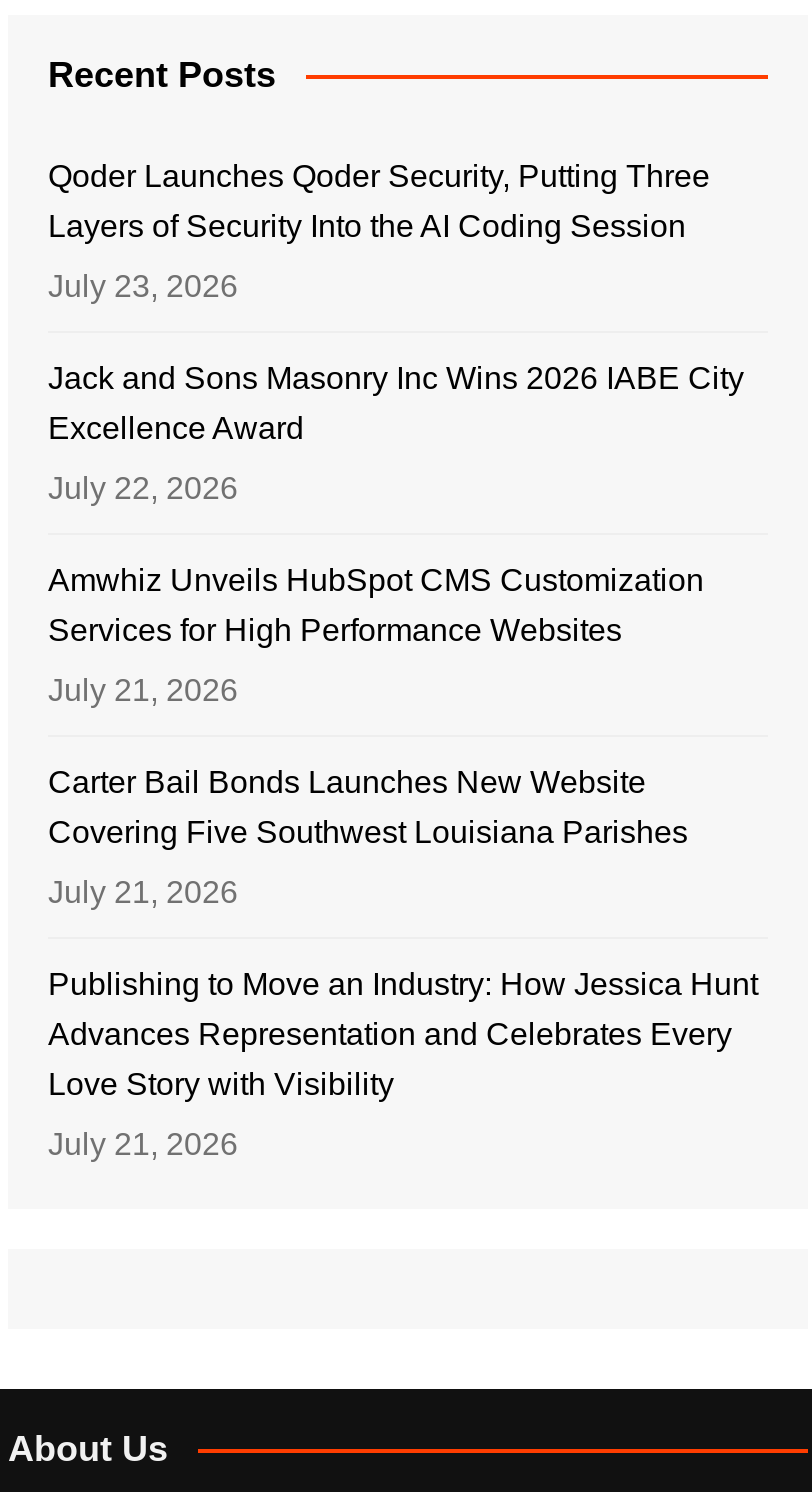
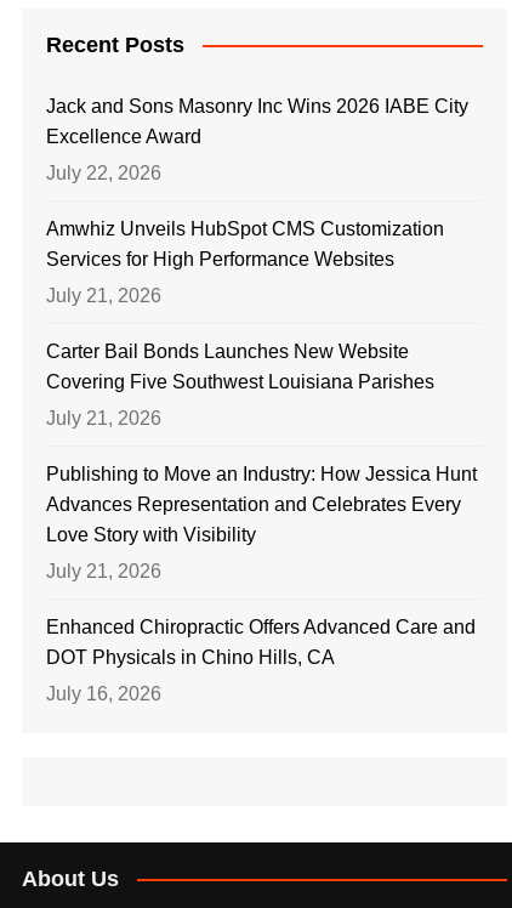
[48,159,710,303] Qoder Launches Qoder Security, Putting Three | Layers of Security Into the AI Coding Session | July 23, 2026 -> none
moved [48,361,758,1161] -> [46,96,477,581]: Jack and Sons Masonry Inc Wins 2026 IABE City | Excellence Award | July 22, 2026 | ... | Love Story with Visibility | July 21, 2026
none -> [46,617,476,704] Enhanced Chiropractic Offers Advanced Care and | DOT Physicals in Chino Hills, CA | July 16, 2026

